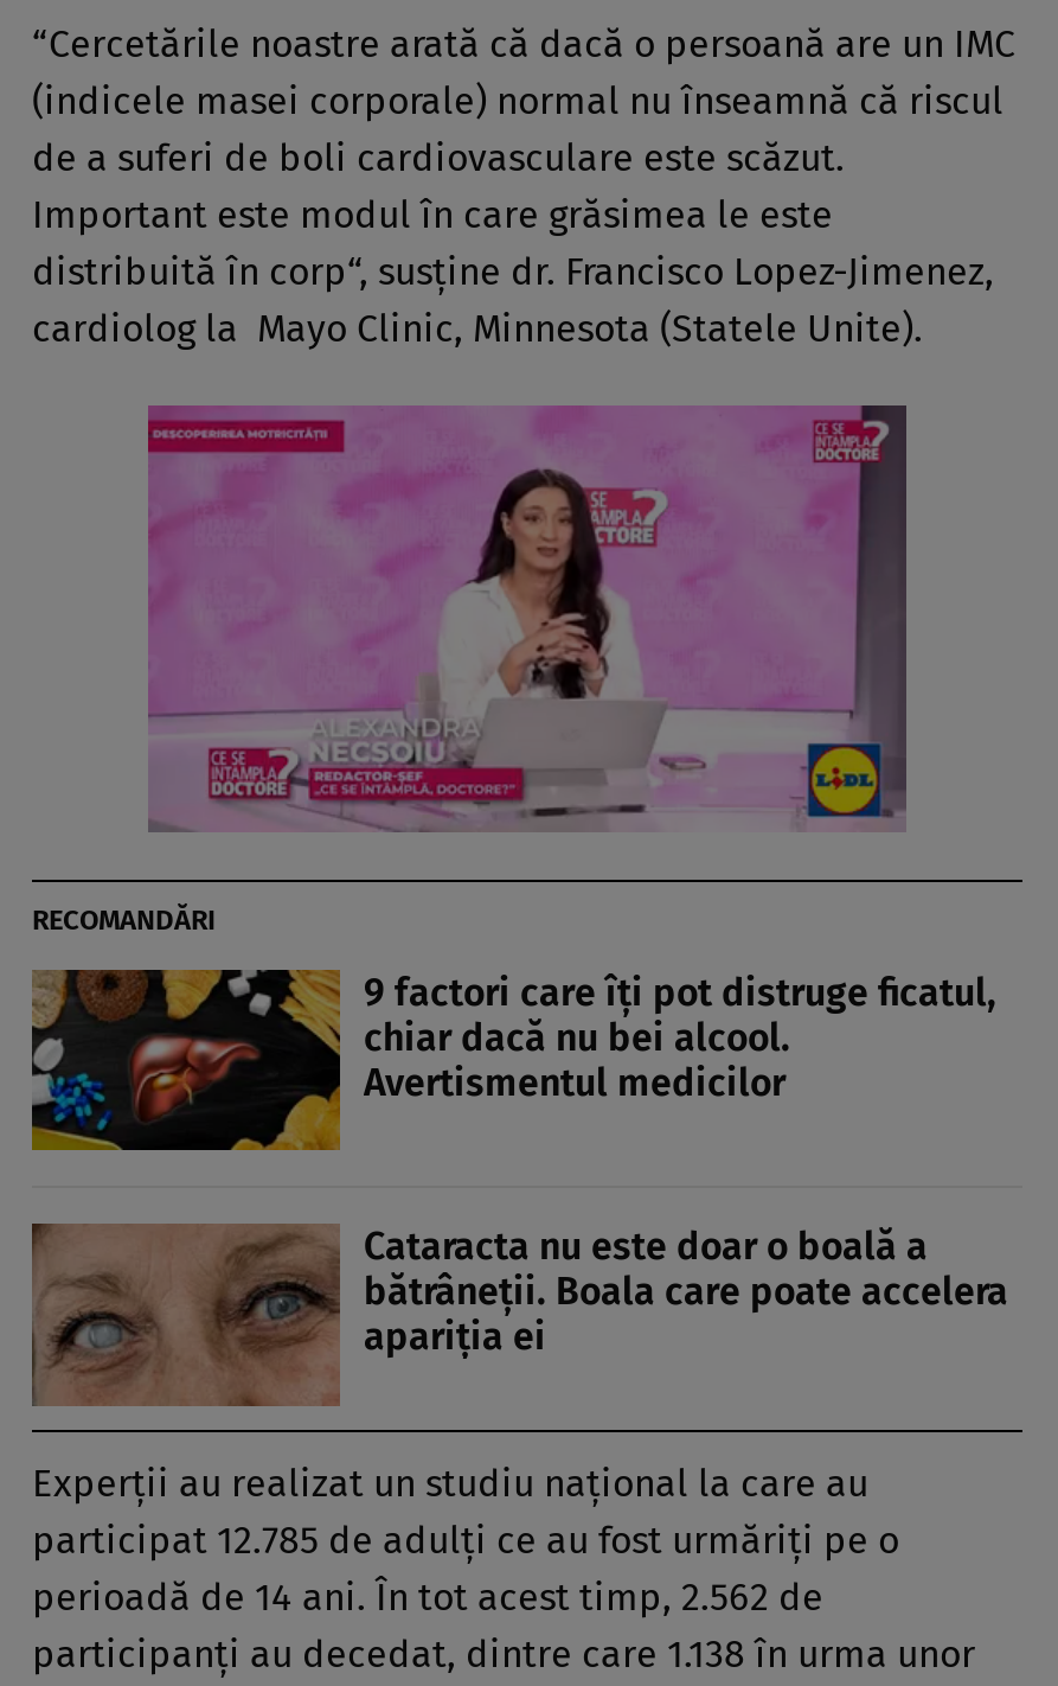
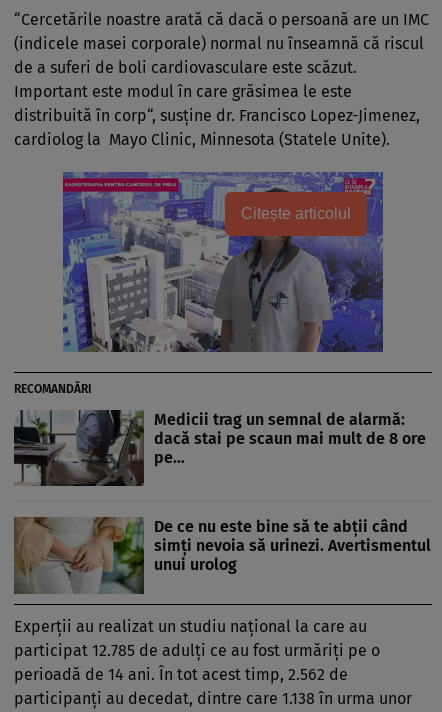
none -> [241,205,351,222] Citește articolul
[146,403,909,832] [image] -> [62,171,384,353] [image]
[30,967,996,1152] [image] | 9 factori care îți pot distruge ficatul, | chiar dacă nu bei alcool. | Avertismentul medicilor -> [13,409,426,487] [image] | Medicii trag un semnal de alarmă: | dacă stai pe scaun mai mult de 8 ore | pe…
[32,1224,1008,1409] [image] | Cataracta nu este doar o boală a | bătrâneții. Boala care poate accelera | apariția ei -> [14,517,431,595] [image] | De ce nu este bine să te abții când | simți nevoia să urinezi. Avertismentul | unui urolog

